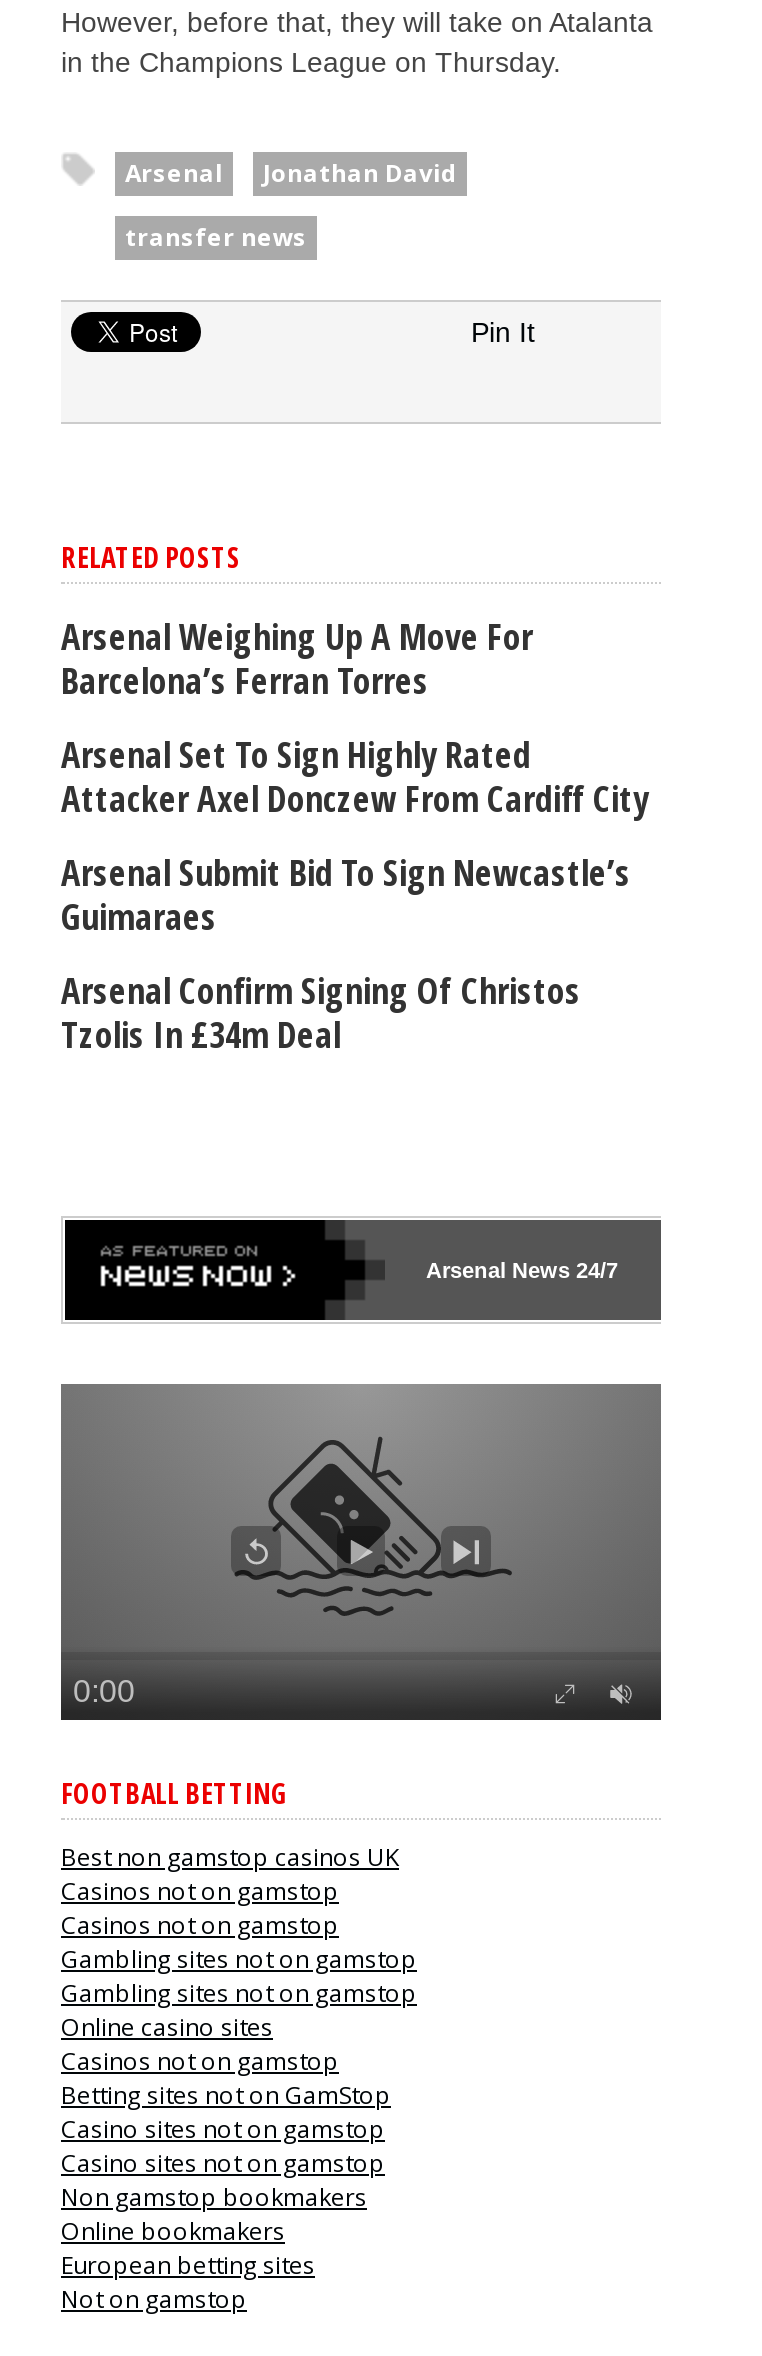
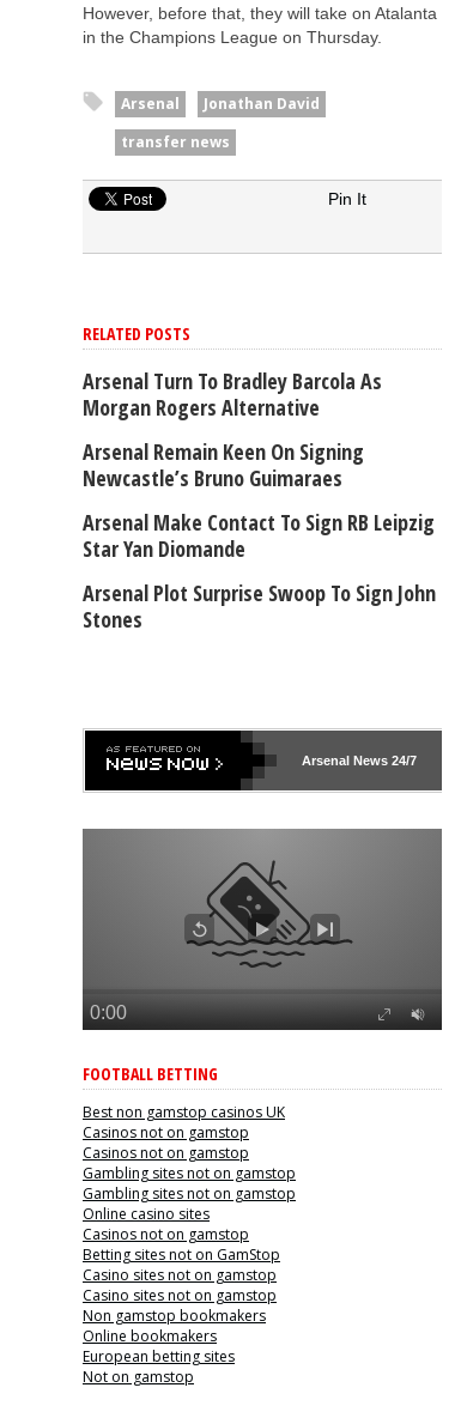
[61,611,533,703] Arsenal Weighing Up A Move For | Barcelona’s Ferran Torres -> [83,366,382,421] Arsenal Turn To Bradley Barcola As | Morgan Rogers Alternative
[61,729,649,821] Arsenal Set To Sign Highly Rated | Attacker Axel Donczew From Cardiff City -> [83,437,364,492] Arsenal Remain Keen On Signing | Newcastle’s Bruno Guimaraes
[61,847,631,939] Arsenal Submit Bid To Sign Newcastle’s | Guimaraes -> [83,507,435,562] Arsenal Make Contact To Sign RB Leipzig | Star Yan Diomande
[61,965,581,1057] Arsenal Confirm Signing Of Christos | Tzolis In £34m Deal -> [83,578,436,633] Arsenal Plot Surprise Swoop To Sign John | Stones

